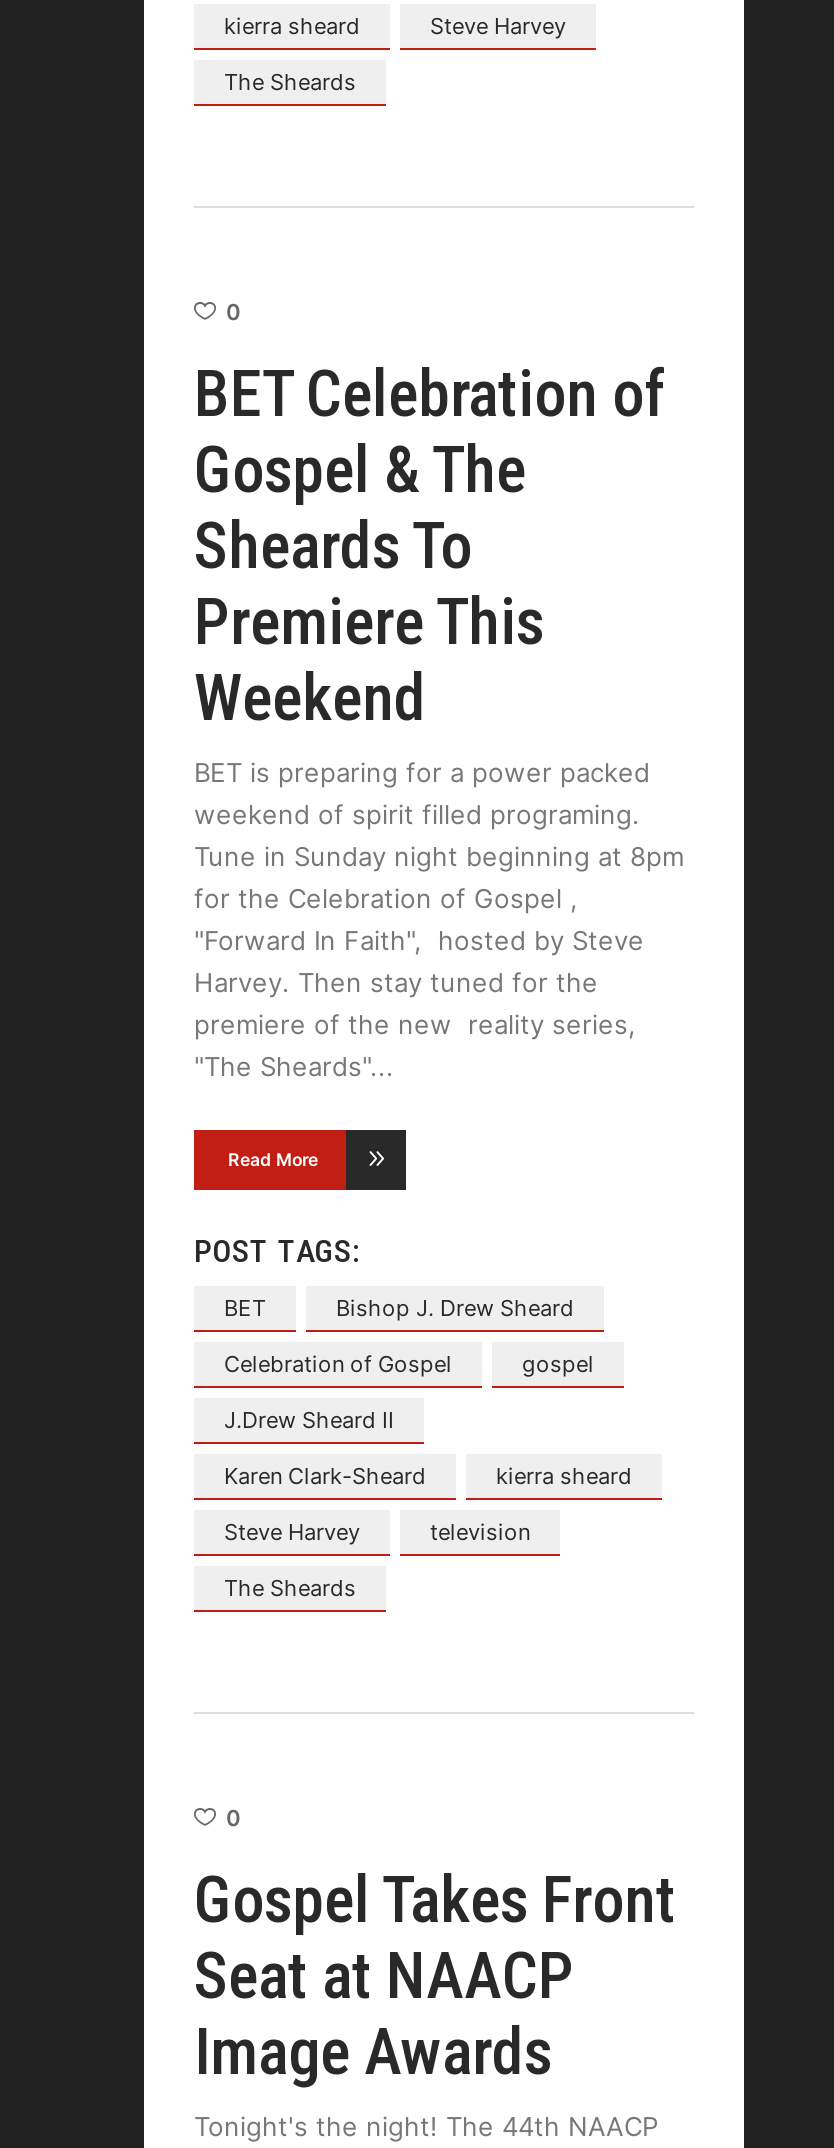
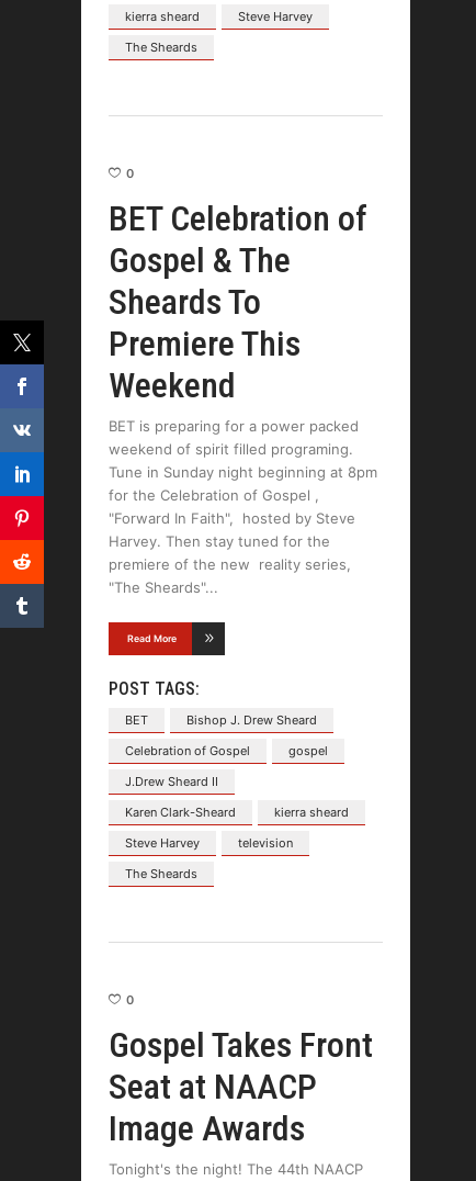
none -> [3,322,45,628] [image]

